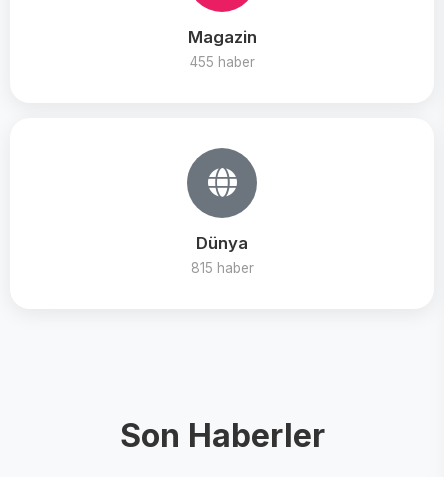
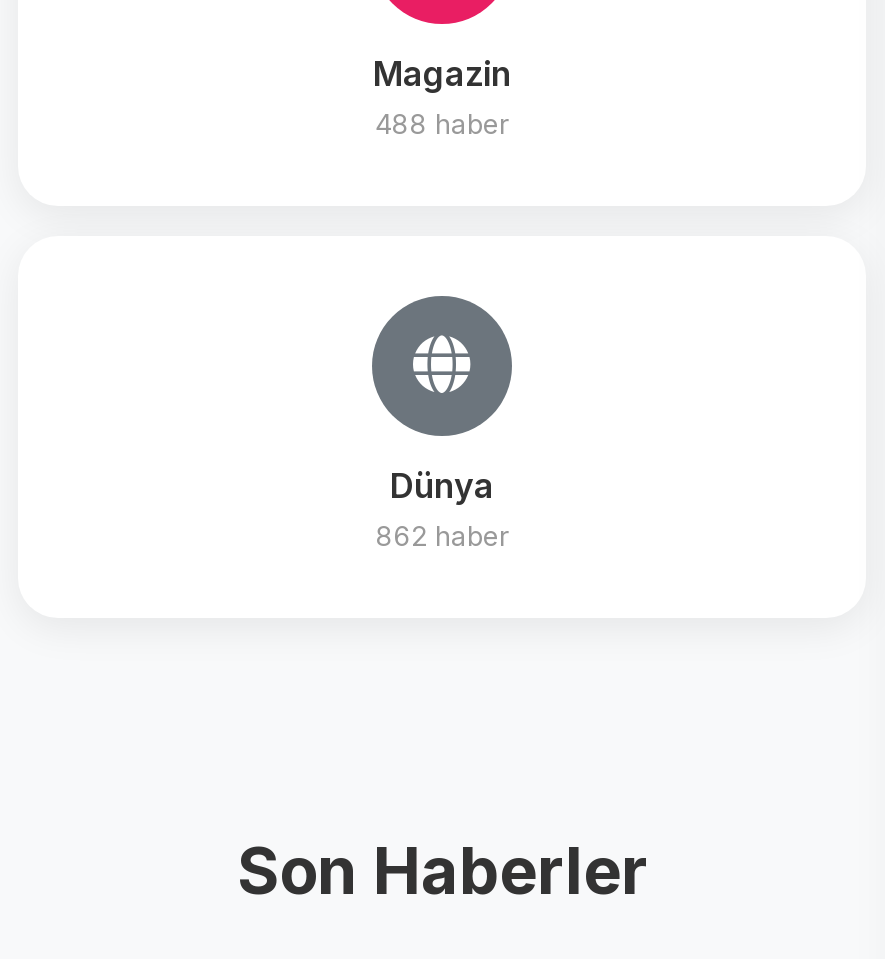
[189,54,254,70] 455 haber -> [375,108,509,140] 488 haber
[190,260,253,276] 815 haber -> [375,520,509,552] 862 haber

